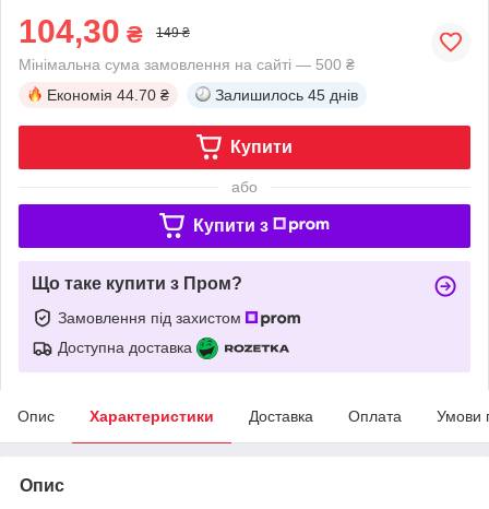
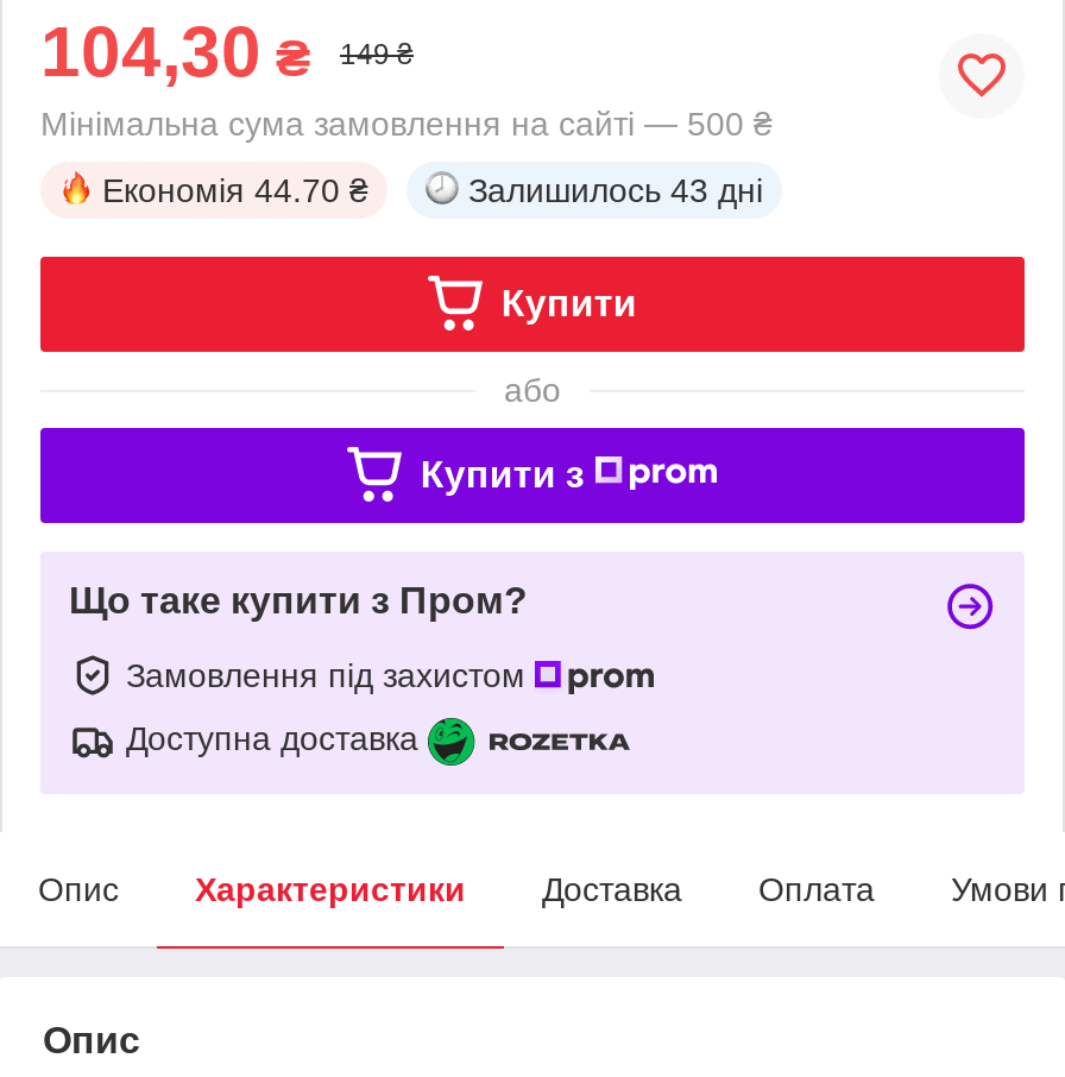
[215,86,358,104] Залишилось 45 днів -> [468,171,763,209] Залишилось 43 дні

